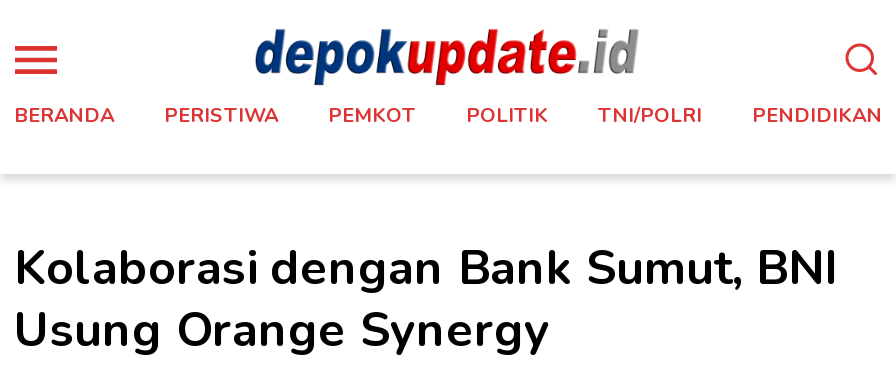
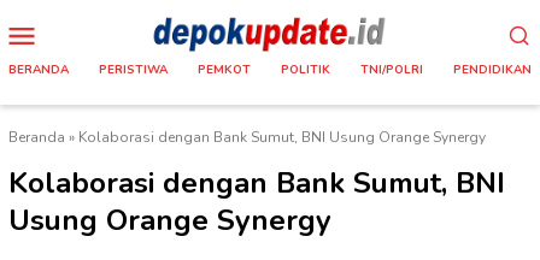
none -> [8,128,486,147] Beranda» Kolaborasi dengan Bank Sumut, BNI Usung Orange Synergy

